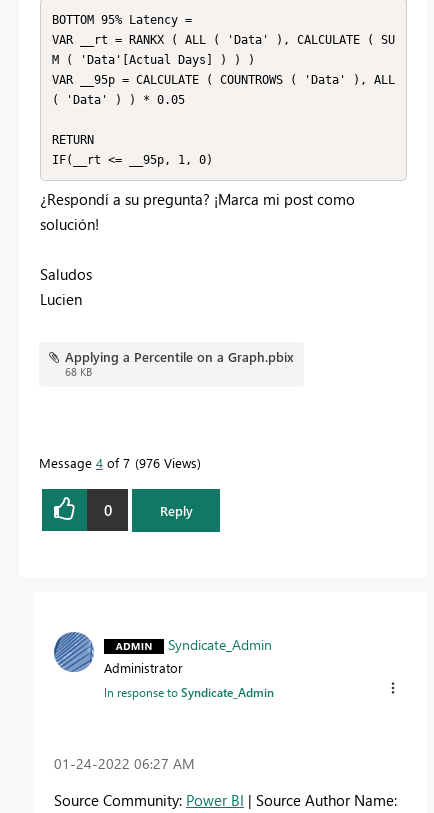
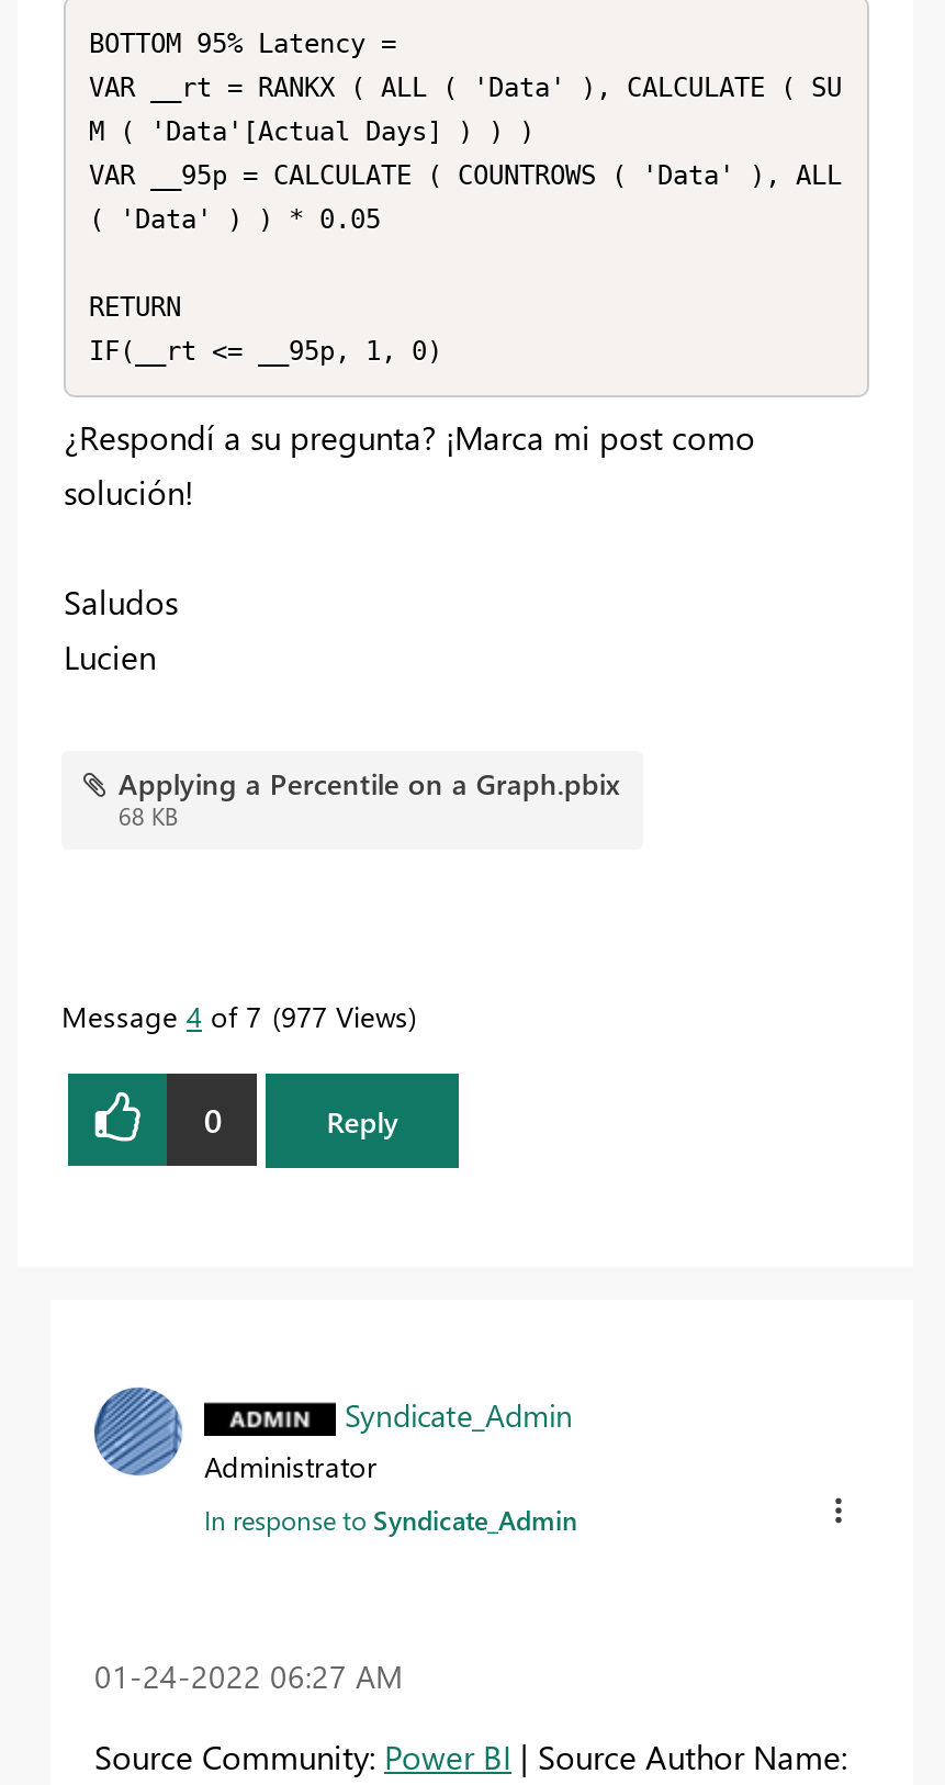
[39,454,197,471] Message 4 of 7 976 Views -> [61,998,408,1035] Message 4 of 7 977 Views

